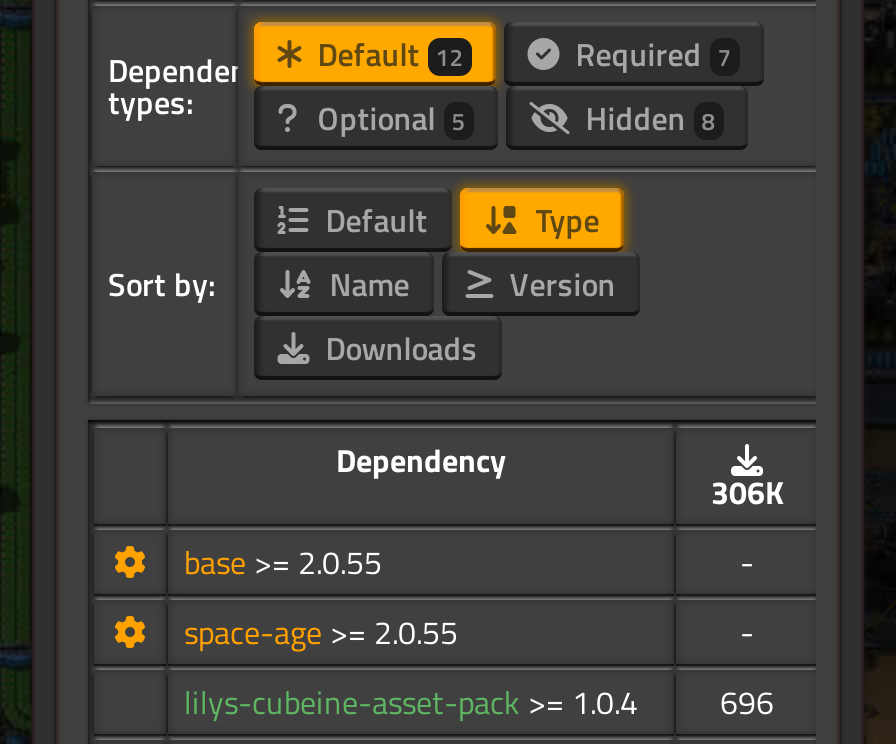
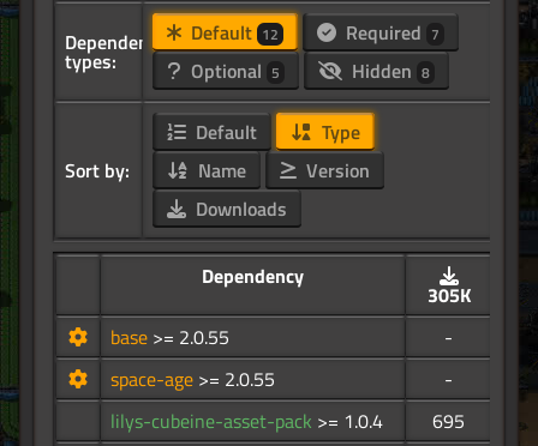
[711,469,783,517] 306K -> [427,281,470,310] 305K
[184,679,774,727] lilys-cubeine-asset-pack >= 1.0.4 696 -> [110,407,465,436] lilys-cubeine-asset-pack >= 1.0.4 695

